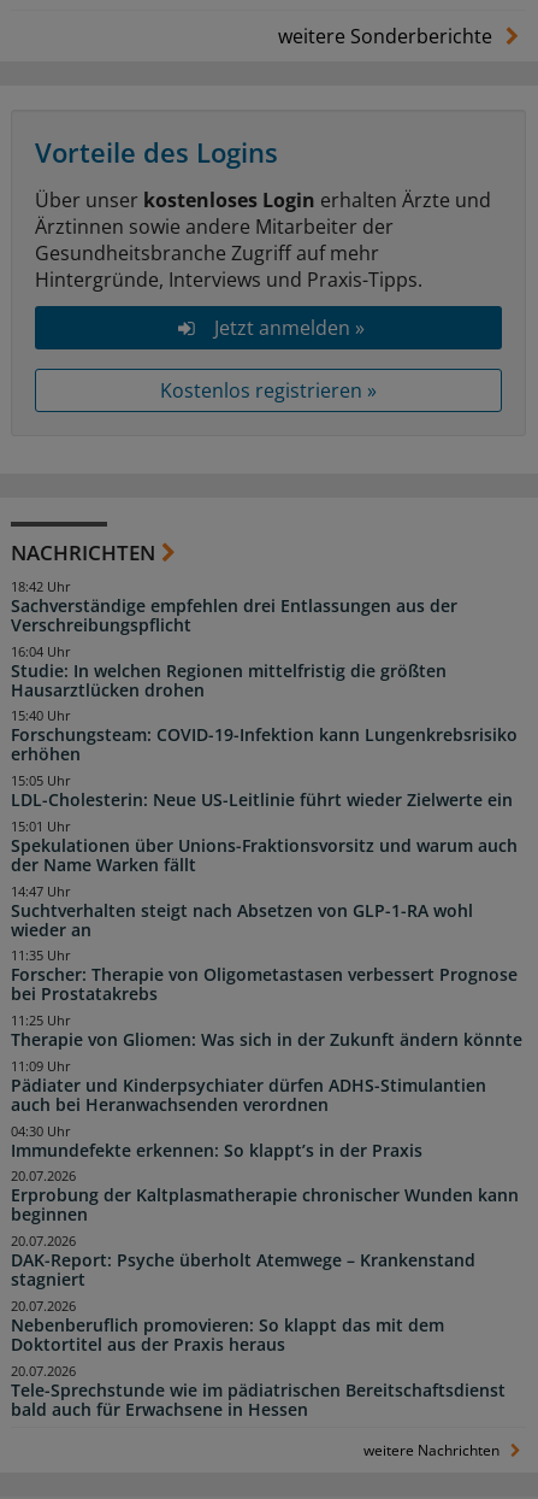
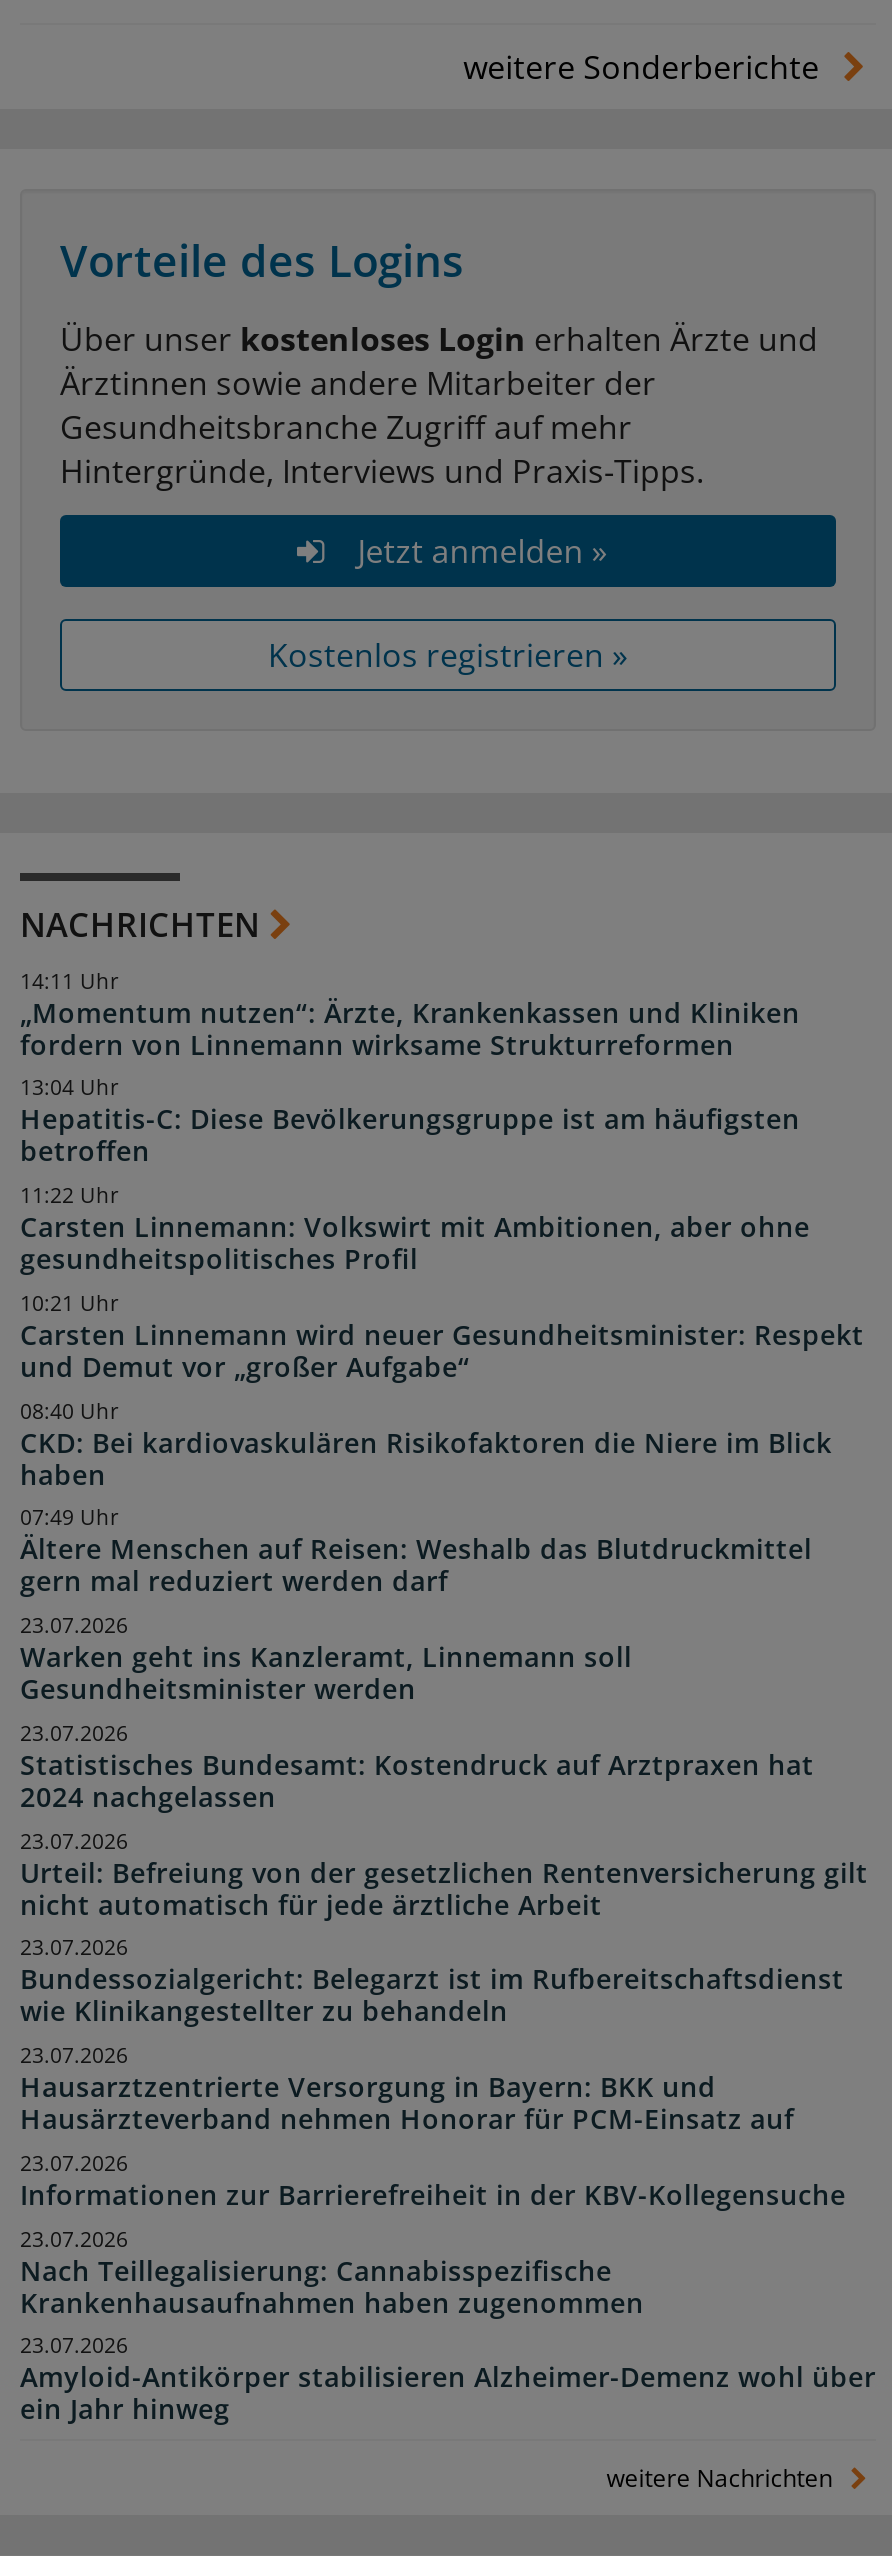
[11,578,71,595] 18:42 Uhr -> [20,966,120,994] 14:11 Uhr
[11,595,457,636] Sachverständige empfehlen drei Entlassungen aus der | Verschreibungspflicht -> [20,994,800,1062] „Momentum nutzen“: Ärzte, Krankenkassen und Kliniken | fordern von Linnemann wirksame Strukturreformen
[11,643,71,660] 16:04 Uhr -> [20,1073,120,1101] 13:04 Uhr
[11,660,447,701] Studie: In welchen Regionen mittelfristig die größten | Hausarztlücken drohen -> [20,1101,800,1169] Hepatitis-C: Diese Bevölkerungsgruppe ist am häufigsten | betroffen
[11,708,71,725] 15:40 Uhr -> [20,1181,120,1209] 11:22 Uhr
[11,725,518,766] Forschungsteam: COVID-19-Infektion kann Lungenkrebsrisiko | erhöhen -> [20,1209,810,1277] Carsten Linnemann: Volkswirt mit Ambitionen, aber ohne | gesundheitspolitisches Profil
[11,772,71,789] 15:05 Uhr -> [20,1288,120,1316] 10:21 Uhr
[11,789,513,811] LDL-Cholesterin: Neue US-Leitlinie führt wieder Zielwerte ein -> [20,1316,864,1384] Carsten Linnemann wird neuer Gesundheitsminister: Respekt | und Demut vor „großer Aufgabe“
[11,818,71,835] 15:01 Uhr -> [20,1396,120,1424] 08:40 Uhr
[11,835,518,876] Spekulationen über Unions-Fraktionsvorsitz und warum auch | der Name Warken fällt -> [20,1424,832,1492] CKD: Bei kardiovaskulären Risikofaktoren die Niere im Blick | haben
[11,883,71,900] 14:47 Uhr -> [20,1503,120,1531] 07:49 Uhr
[11,900,473,940] Suchtverhalten steigt nach Absetzen von GLP-1-RA wohl | wieder an -> [20,1531,812,1599] Ältere Menschen auf Reisen: Weshalb das Blutdruckmittel | gern mal reduziert werden darf
[11,947,71,964] 11:35 Uhr -> [20,1611,128,1639] 23.07.2026
[11,964,518,1005] Forscher: Therapie von Oligometastasen verbessert Prognose | bei Prostatakrebs -> [20,1639,632,1707] Warken geht ins Kanzleramt, Linnemann soll | Gesundheitsminister werden
[11,1012,71,1029] 11:25 Uhr -> [20,1718,128,1746] 23.07.2026
[11,1029,522,1051] Therapie von Gliomen: Was sich in der Zukunft ändern könnte -> [20,1746,814,1814] Statistisches Bundesamt: Kostendruck auf Arztpraxen hat | 2024 nachgelassen
[11,1058,71,1075] 11:09 Uhr -> [20,1826,128,1854] 23.07.2026
[11,1075,486,1116] Pädiater und Kinderpsychiater dürfen ADHS-Stimulantien | auch bei Heranwachsenden verordnen -> [20,1854,868,1922] Urteil: Befreiung von der gesetzlichen Rentenversicherung gilt | nicht automatisch für jede ärztliche Arbeit
[11,1122,71,1139] 04:30 Uhr -> [20,1933,128,1961] 23.07.2026
[11,1139,422,1161] Immundefekte erkennen: So klappt’s in der Praxis -> [20,1961,844,2029] Bundessozialgericht: Belegarzt ist im Rufbereitschaftsdienst | wie Klinikangestellter zu behandeln
[11,1168,76,1185] 20.07.2026 -> [20,2041,128,2069] 23.07.2026
[11,1185,519,1226] Erprobung der Kaltplasmatherapie chronischer Wunden kann | beginnen -> [20,2069,794,2137] Hausarztzentrierte Versorgung in Bayern: BKK und | Hausärzteverband nehmen Honorar für PCM-Einsatz auf
[11,1233,76,1250] 20.07.2026 -> [20,2148,128,2176] 23.07.2026
[11,1250,475,1291] DAK-Report: Psyche überholt Atemwege – Krankenstand | stagniert -> [20,2176,846,2212] Informationen zur Barrierefreiheit in der KBV-Kollegensuche
[11,1298,76,1314] 20.07.2026 -> [20,2224,128,2252] 23.07.2026
[11,1314,444,1355] Nebenberuflich promovieren: So klappt das mit dem | Doktortitel aus der Praxis heraus -> [20,2252,644,2320] Nach Teillegalisierung: Cannabisspezifische | Krankenhausaufnahmen haben zugenommen
[11,1362,76,1379] 20.07.2026 -> [20,2331,128,2359] 23.07.2026
[11,1379,506,1420] Tele-Sprechstunde wie im pädiatrischen Bereitschaftsdienst | bald auch für Erwachsene in Hessen -> [20,2359,876,2427] Amyloid-Antikörper stabilisieren Alzheimer-Demenz wohl über | ein Jahr hinweg

